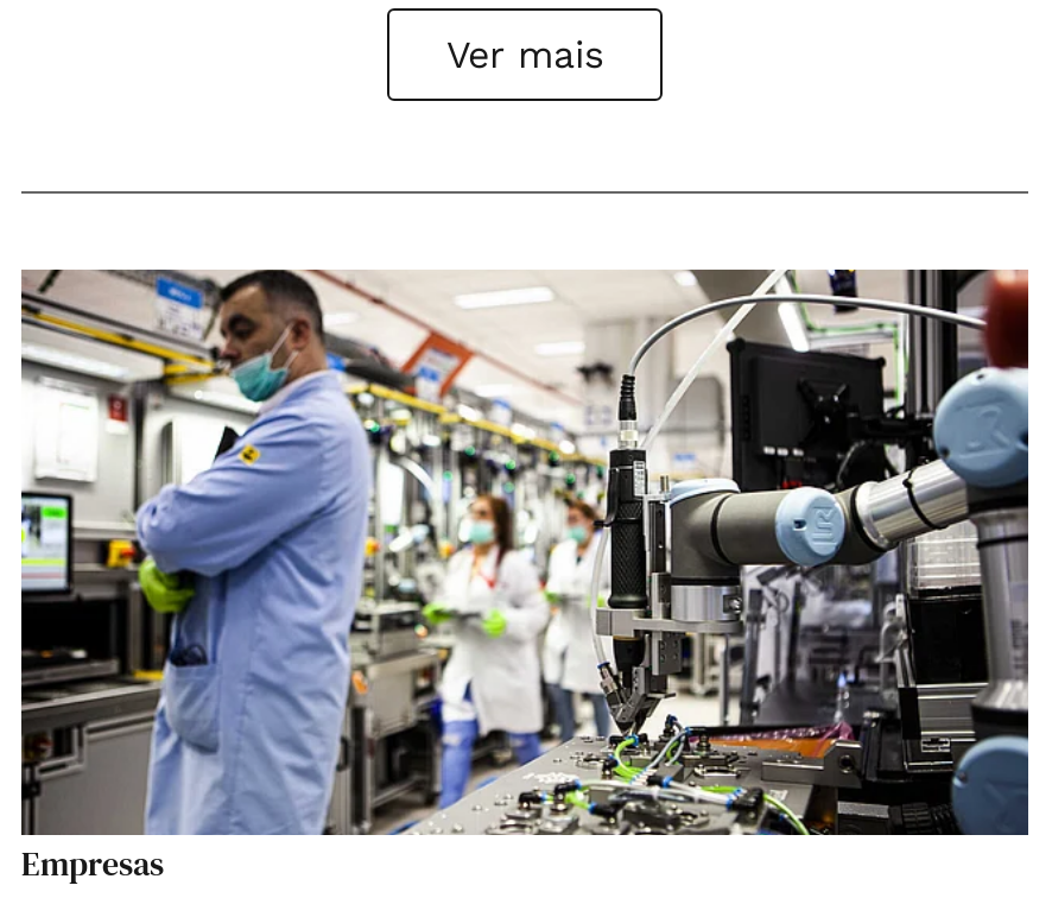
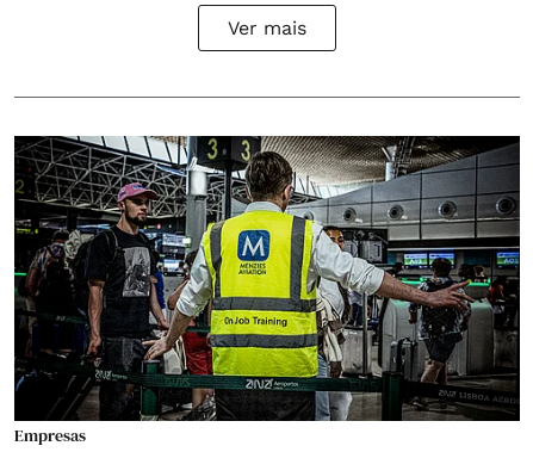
[19,268,1031,836] [image] -> [13,135,521,422] [image]

